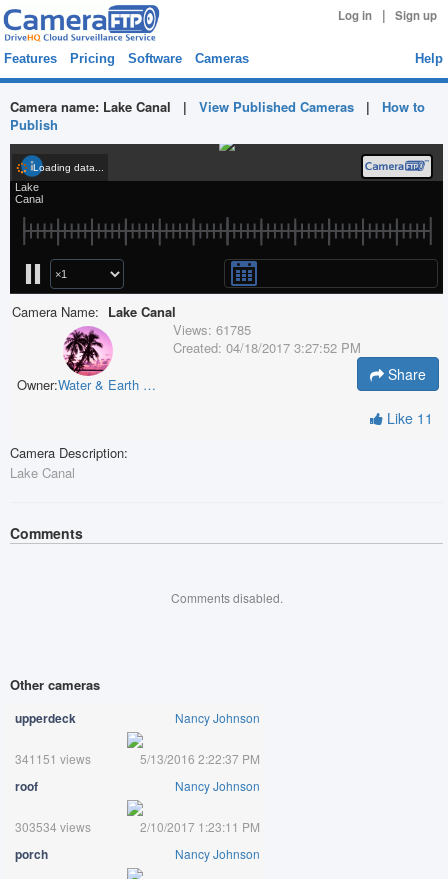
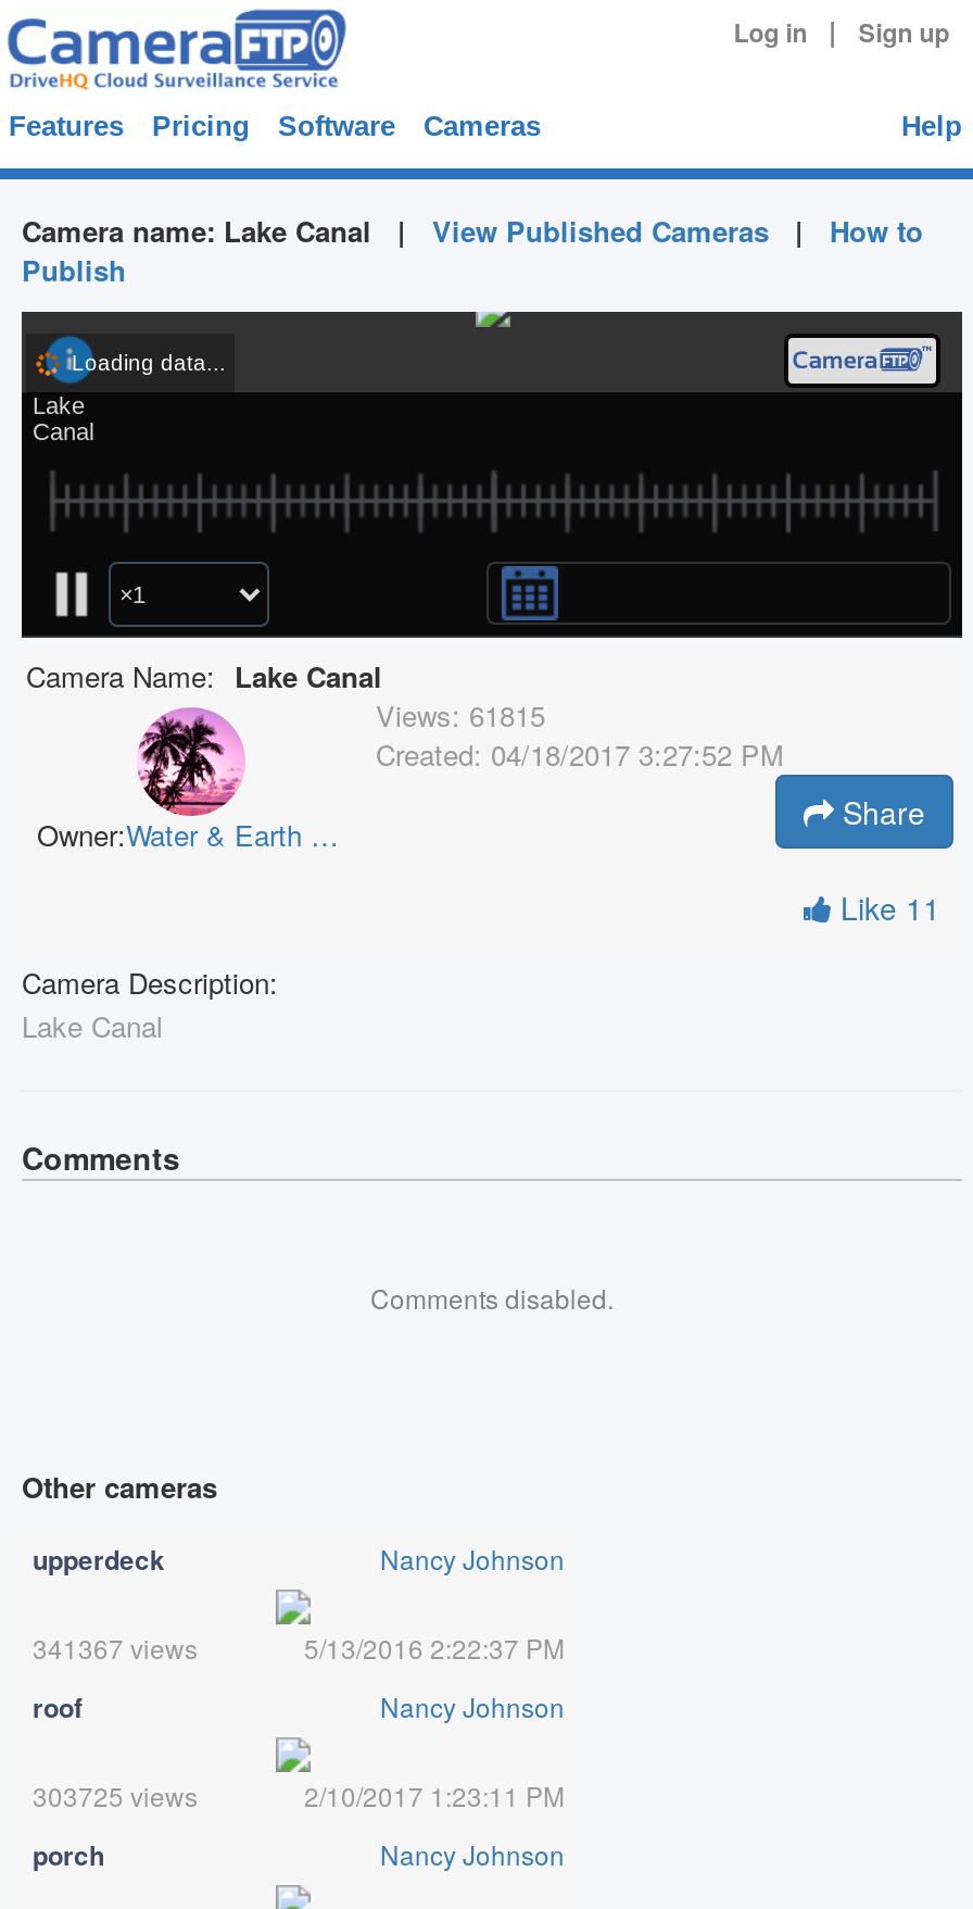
[173,320,251,339] Views: 61785 -> [376,694,545,736] Views: 61815
[15,750,91,767] 341151 views -> [33,1629,198,1666] 341367 views
[15,818,91,835] 303534 views -> [33,1776,198,1813] 303725 views

